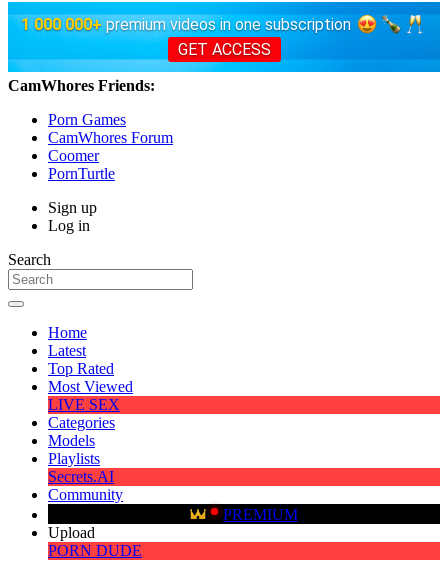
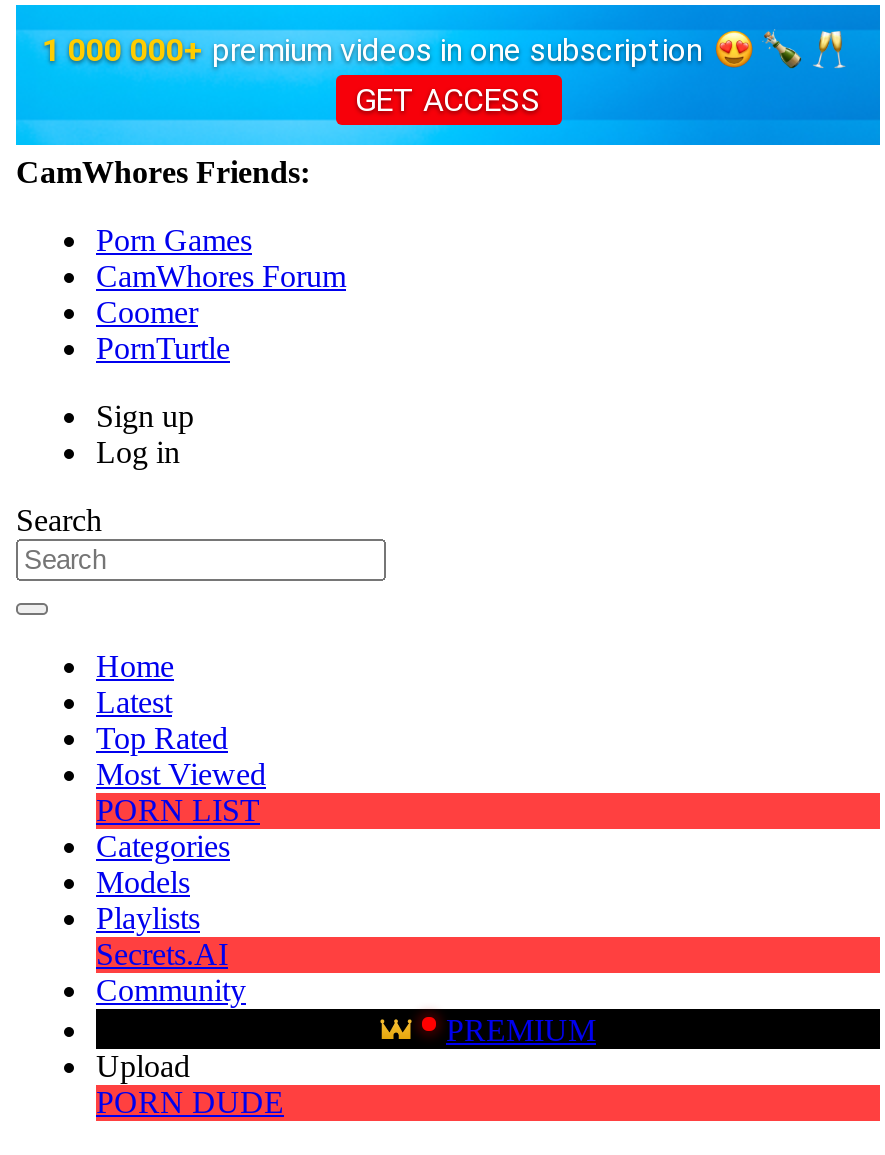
[48,396,120,413] LIVE SEX -> [96,793,260,827] PORN LIST

